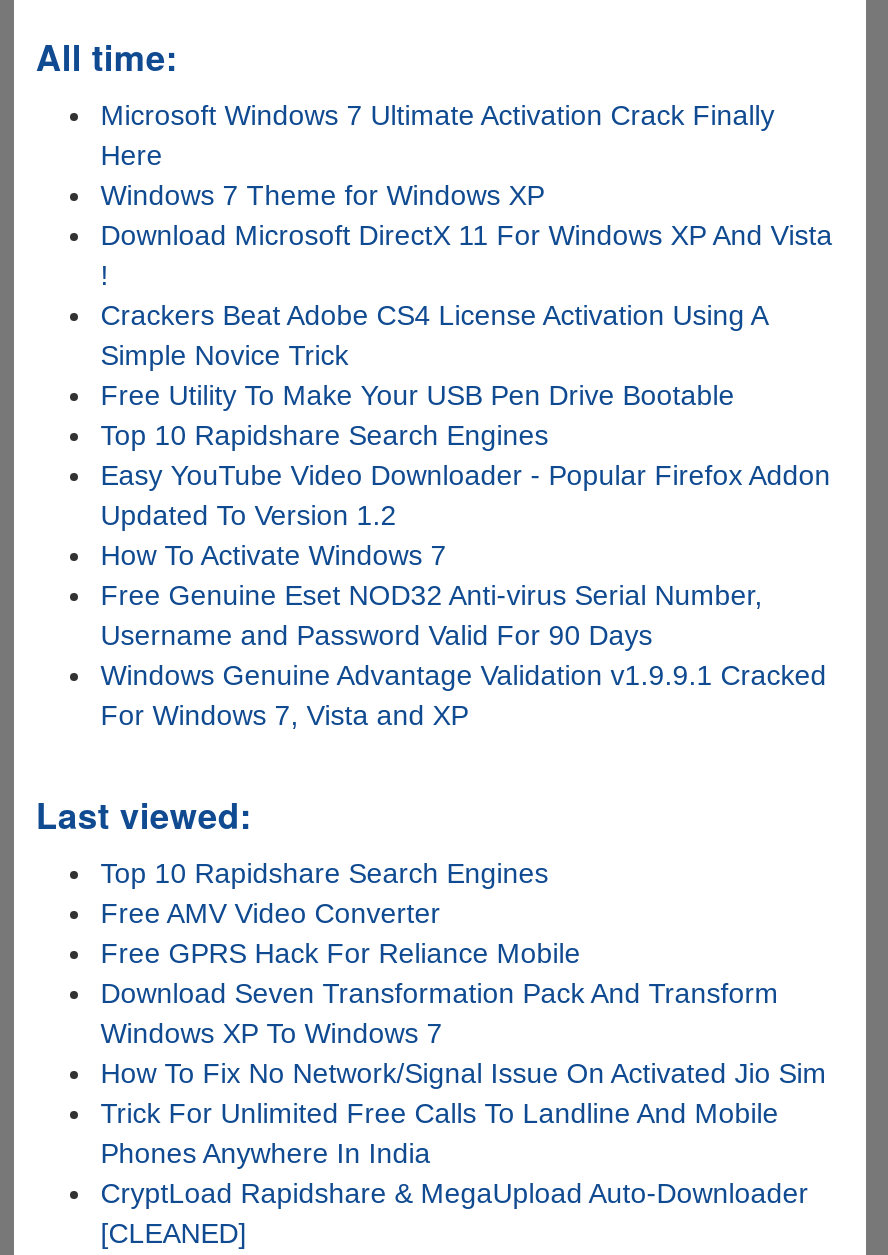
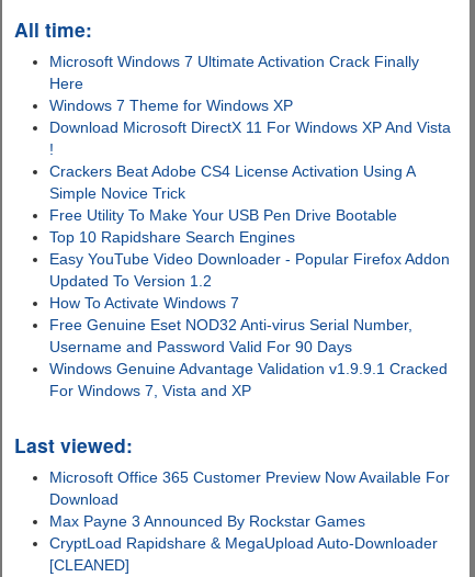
[100,857,826,1169] Top 10 Rapidshare Search Engines | Free AMV Video Converter | Free GPRS Hack For Reliance Mobile | Download Seven Transformation Pack And Transform | Windows XP To Windows 7 | How To Fix No Network/Signal Issue On Activated Jio Sim | Trick For Unlimited Free Calls To Landline And Mobile | Phones Anywhere In India -> [50,468,450,530] Microsoft Office 365 Customer Preview Now Available For | Download | Max Payne 3 Announced By Rockstar Games

